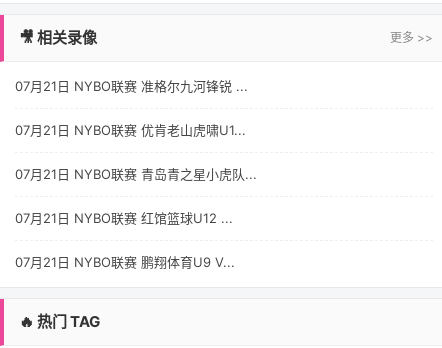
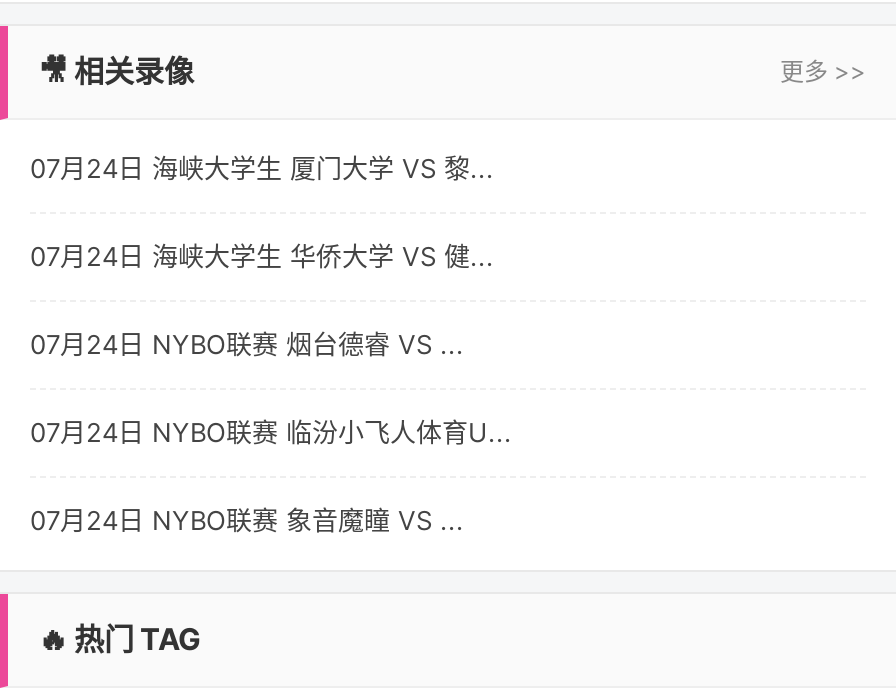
[15,78,248,94] 07月21日 NYBO联赛 准格尔九河锋锐 ... -> [30,152,494,184] 07月24日 海峡大学生 厦门大学 VS 黎...
[15,122,246,138] 07月21日 NYBO联赛 优肯老山虎啸U1... -> [30,240,494,272] 07月24日 海峡大学生 华侨大学 VS 健...
[15,166,257,182] 07月21日 NYBO联赛 青岛青之星小虎队... -> [30,328,464,360] 07月24日 NYBO联赛 烟台德睿 VS ...
[15,210,233,226] 07月21日 NYBO联赛 红馆篮球U12 ... -> [30,416,512,448] 07月24日 NYBO联赛 临汾小飞人体育U...
[15,254,235,270] 07月21日 NYBO联赛 鹏翔体育U9 V... -> [30,504,464,536] 07月24日 NYBO联赛 象音魔瞳 VS ...

